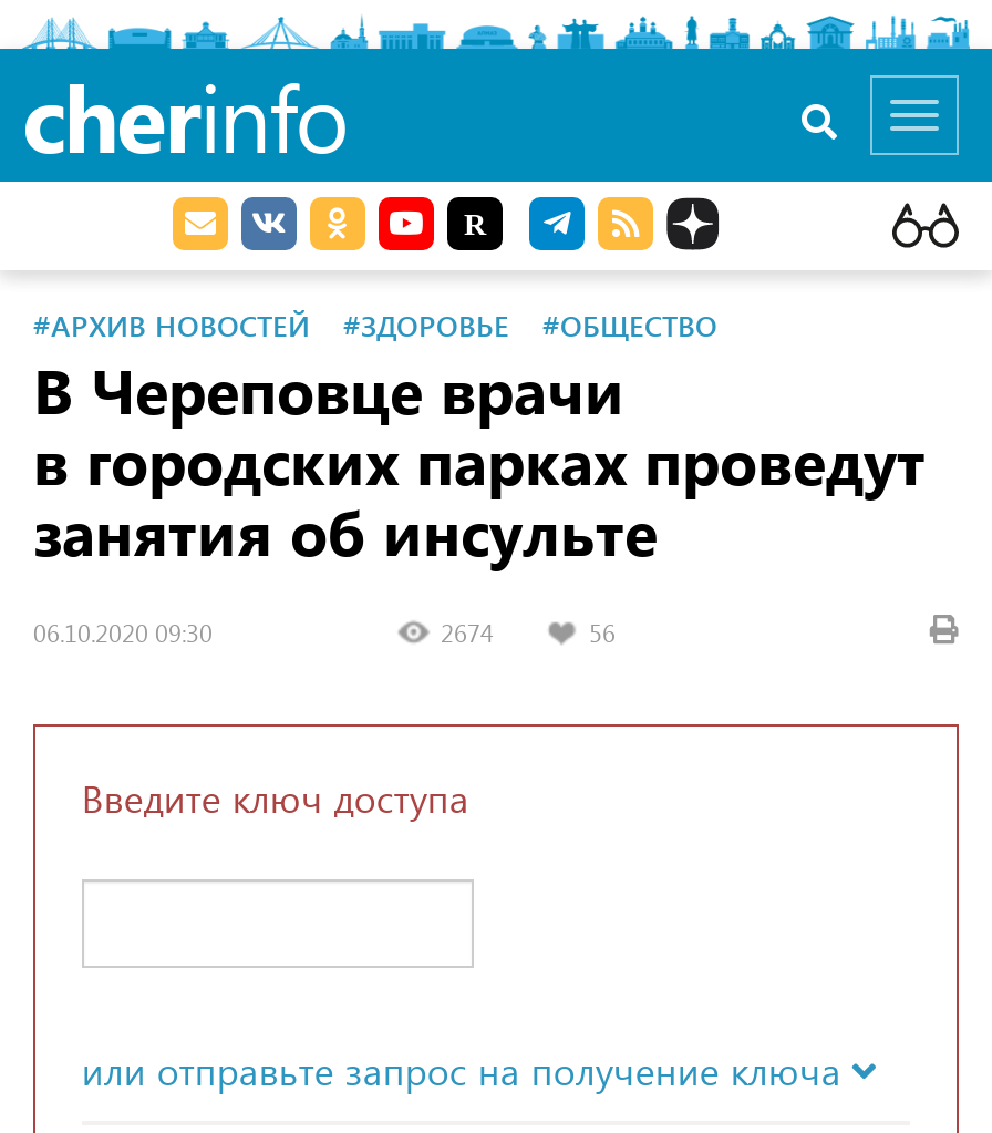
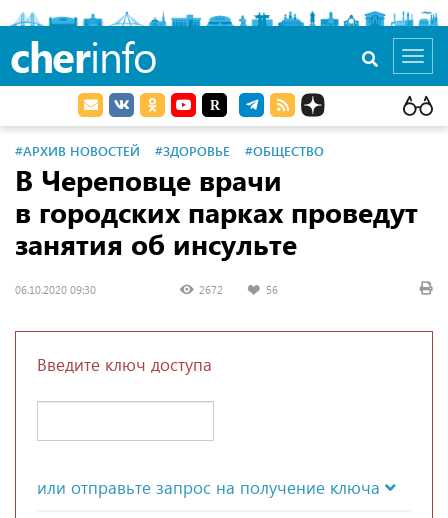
[434,618,494,647] 2674 -> [196,283,223,296] 2672

